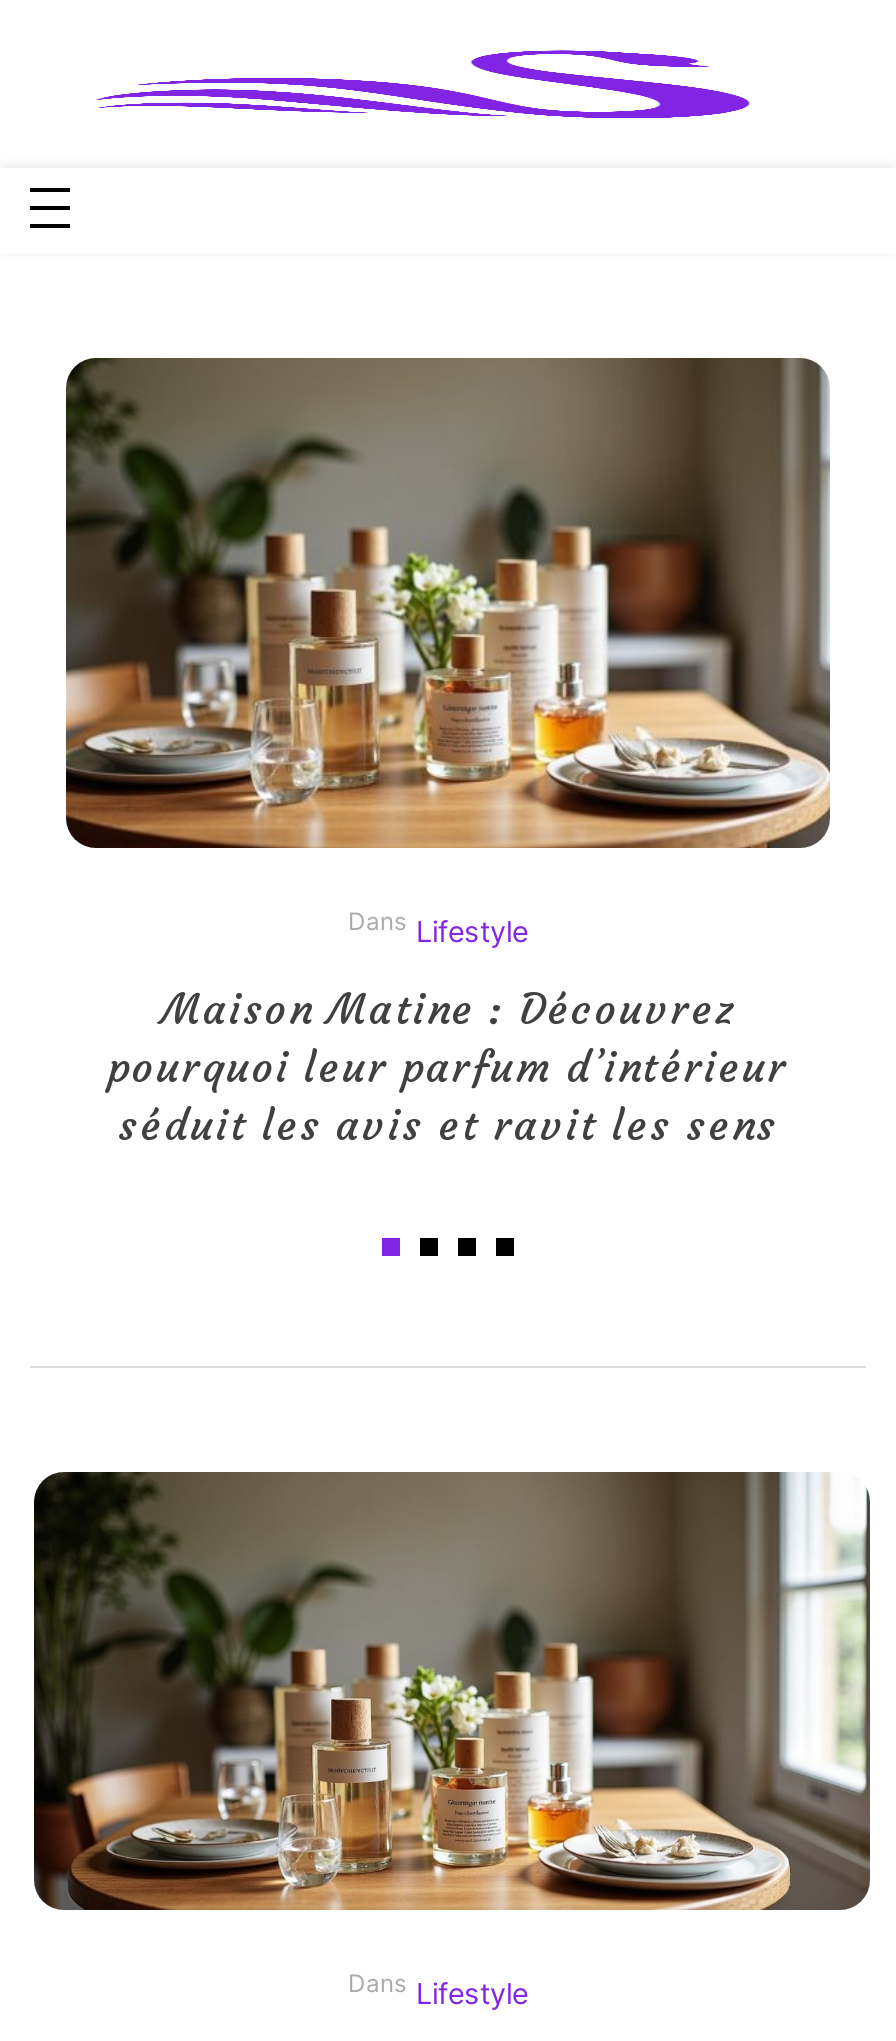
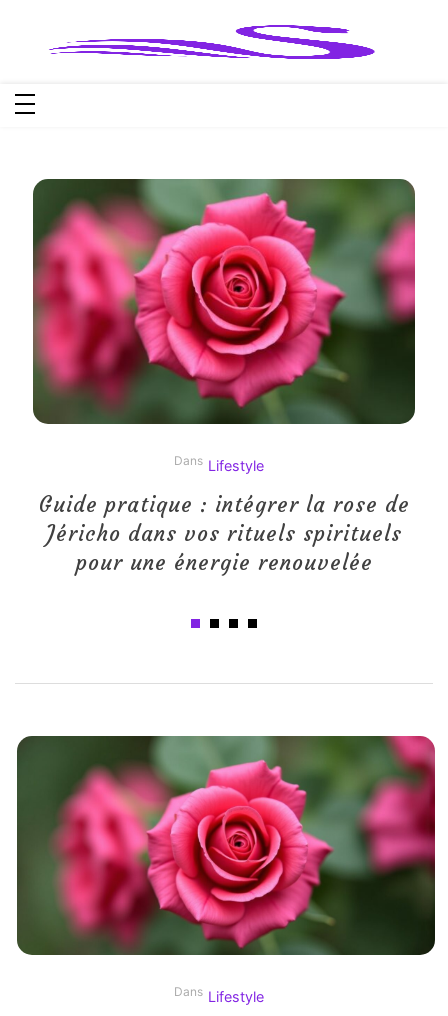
[64,358,832,850] [image] -> [33,180,416,425] [image]
[108,984,788,1152] Maison Matine : Découvrez | pourquoi leur parfum d’intérieur | séduit les avis et ravit les sens -> [38,492,409,576] Guide pratique : intégrer la rose de | Jéricho dans vos rituels spirituels | pour une énergie renouvelée
[34,1472,872,1912] [image] -> [17,735,436,956] [image]

